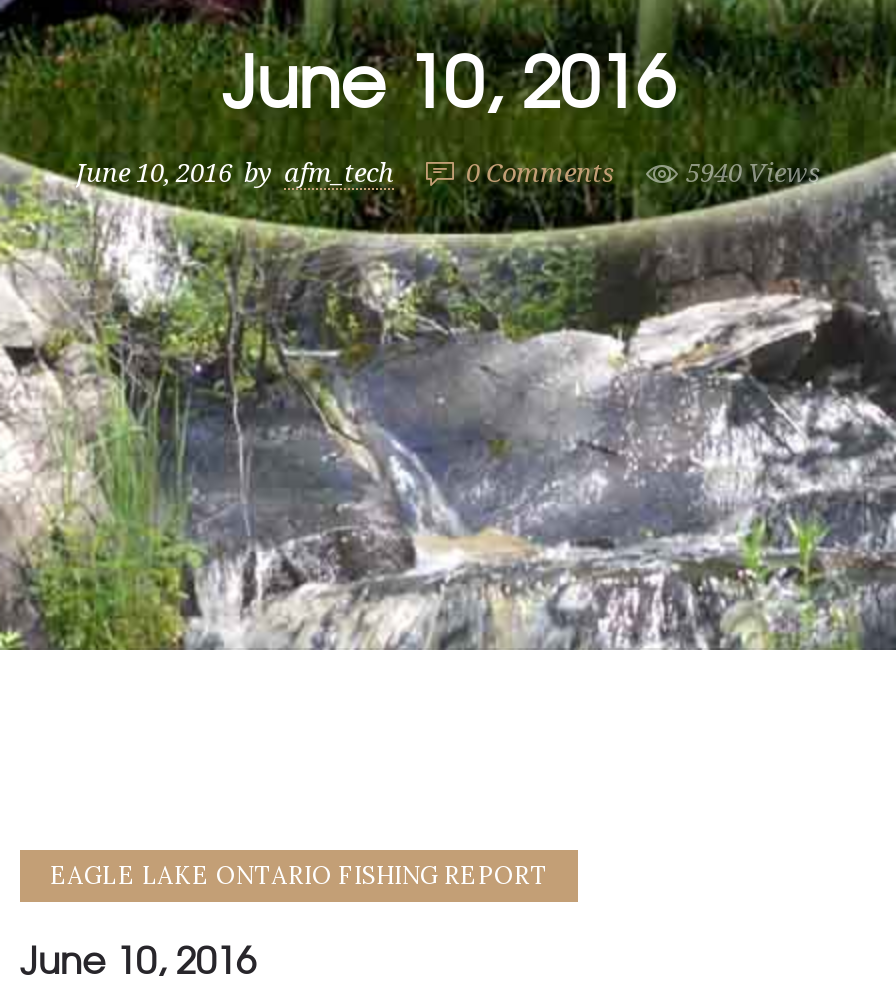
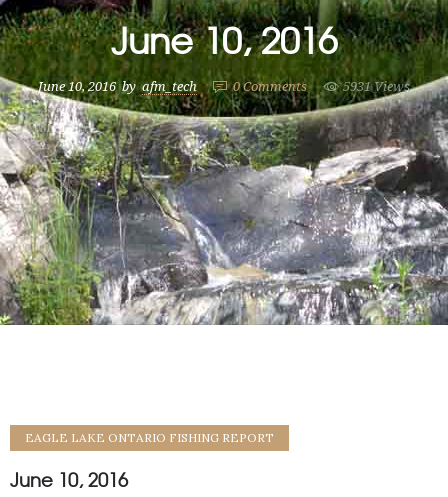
[686,157,820,187] 5940 Views -> [343,78,410,93] 5931 Views

